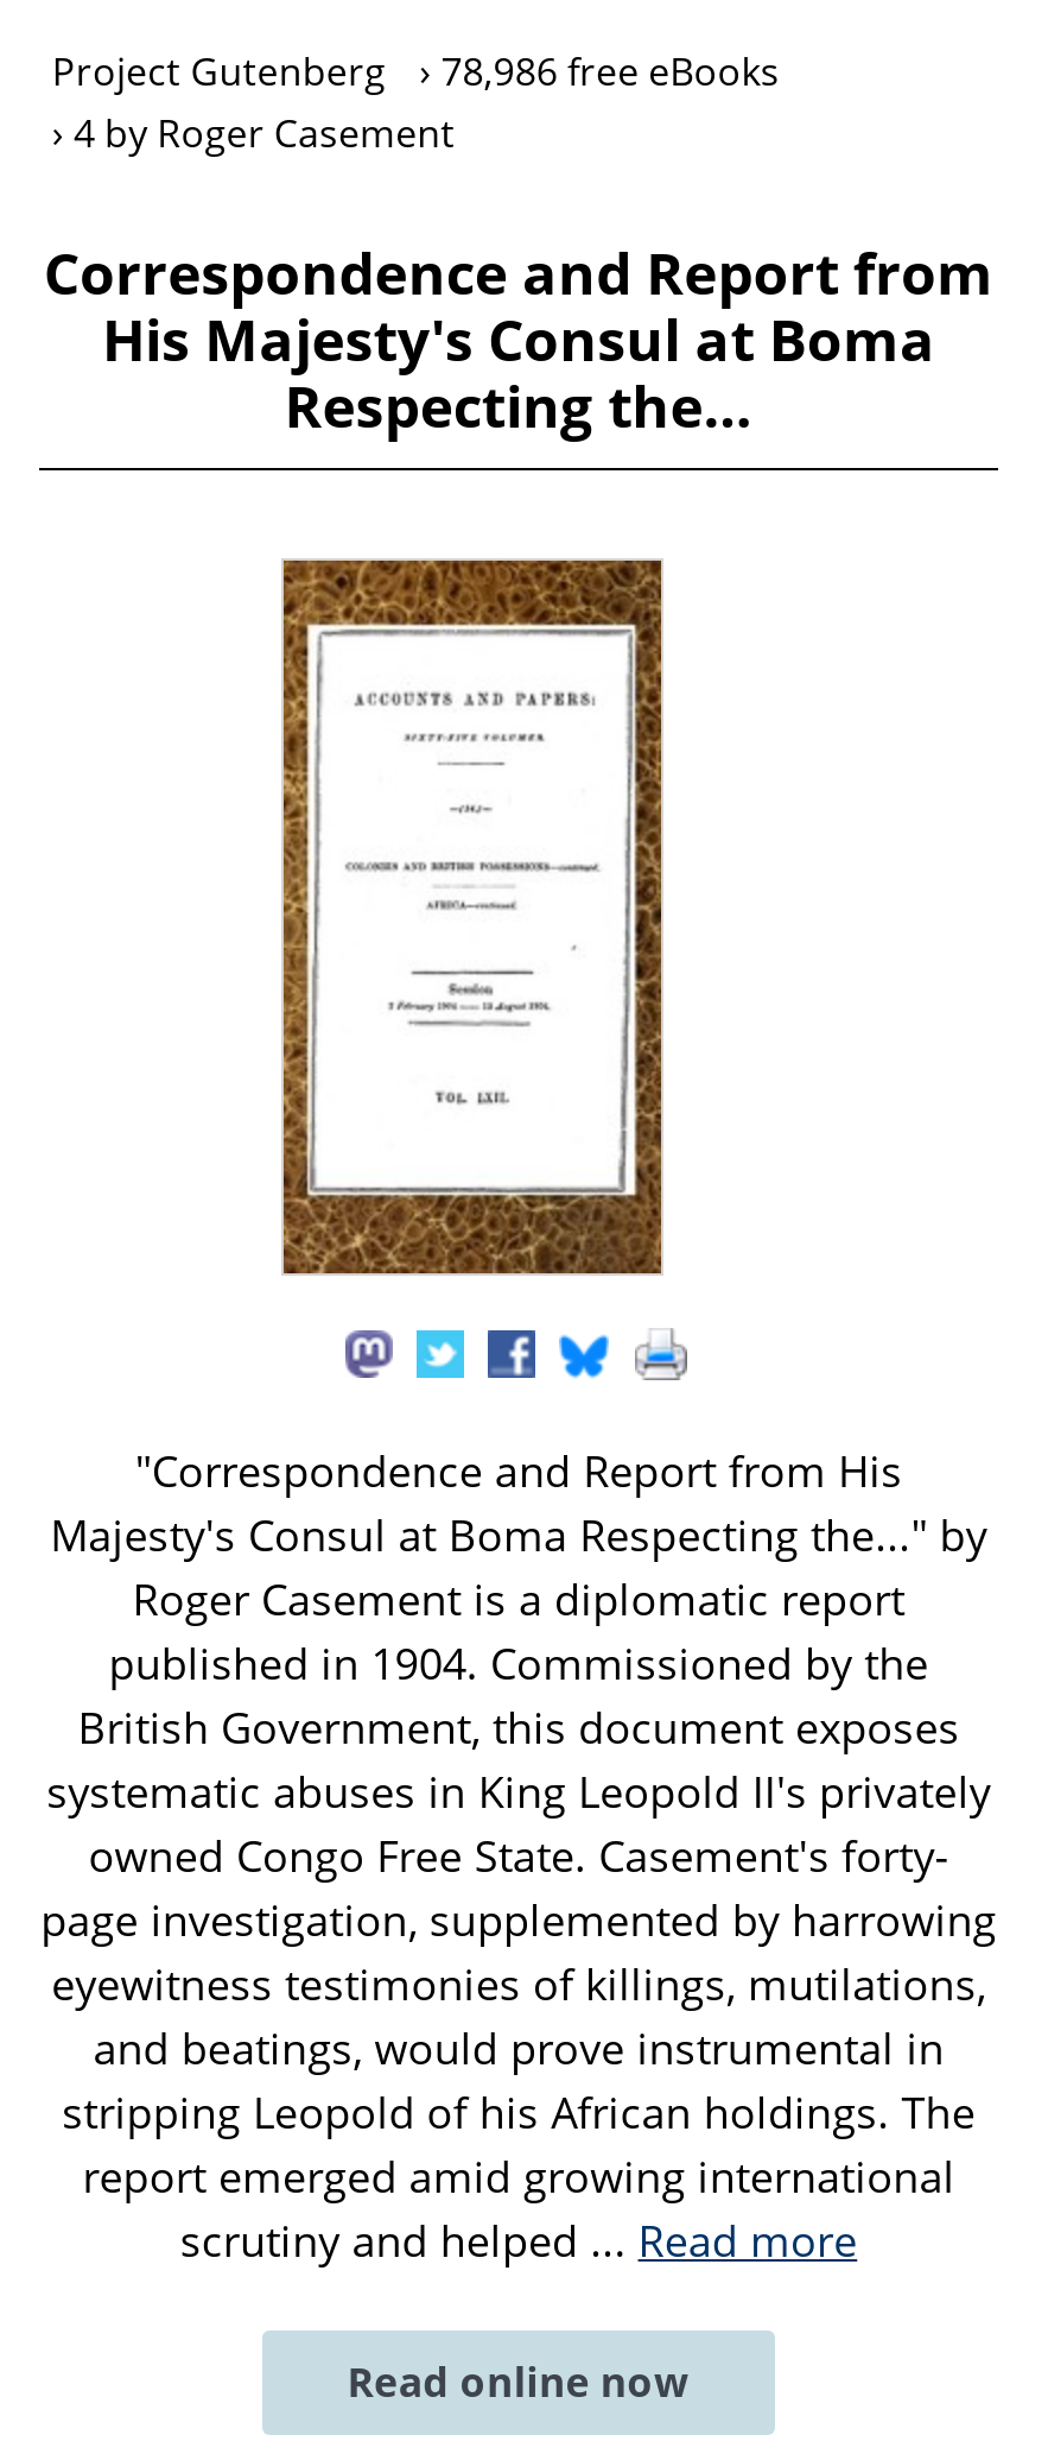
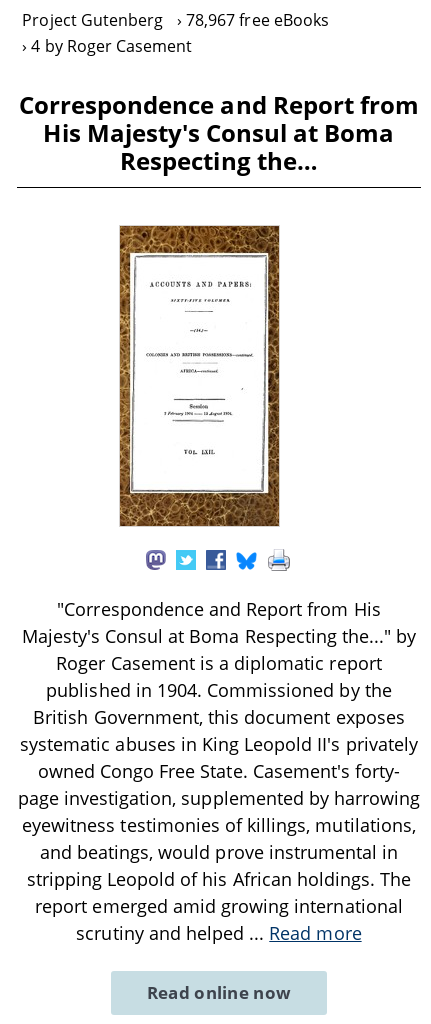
[52,45,780,97] Project Gutenberg 78,986 free eBooks -> [22,9,329,31] Project Gutenberg 78,967 free eBooks

